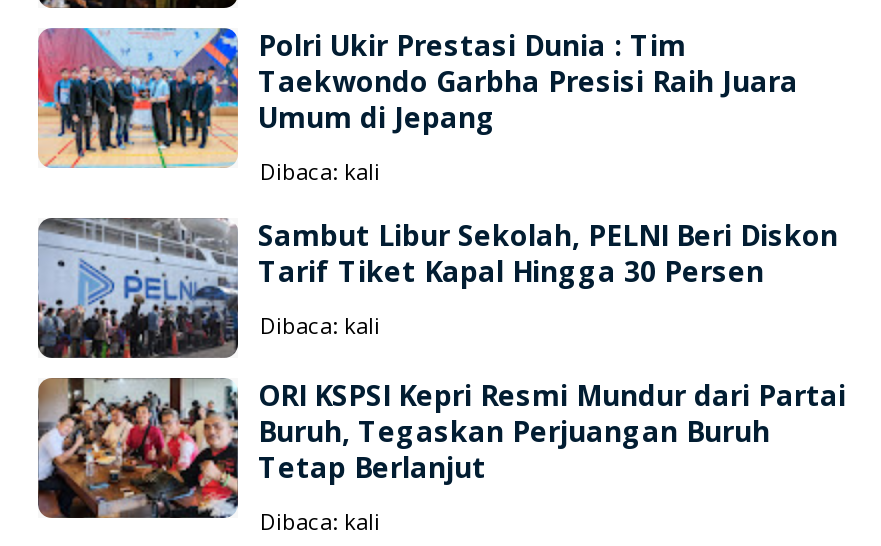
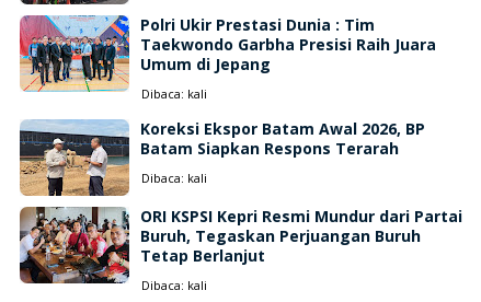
[36,216,838,360] [image] | Sambut Libur Sekolah, PELNI Beri Diskon | Tarif Tiket Kapal Hingga 30 Persen -> [19,118,425,197] [image] | Koreksi Ekspor Batam Awal 2026, BP | Batam Siapkan Respons Terarah

